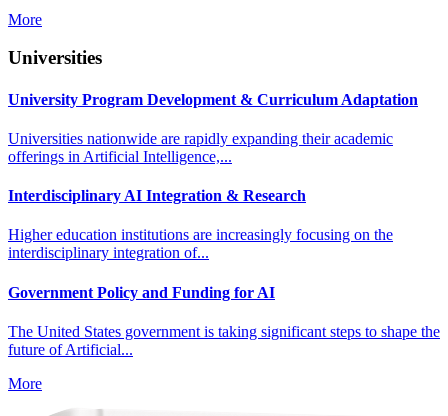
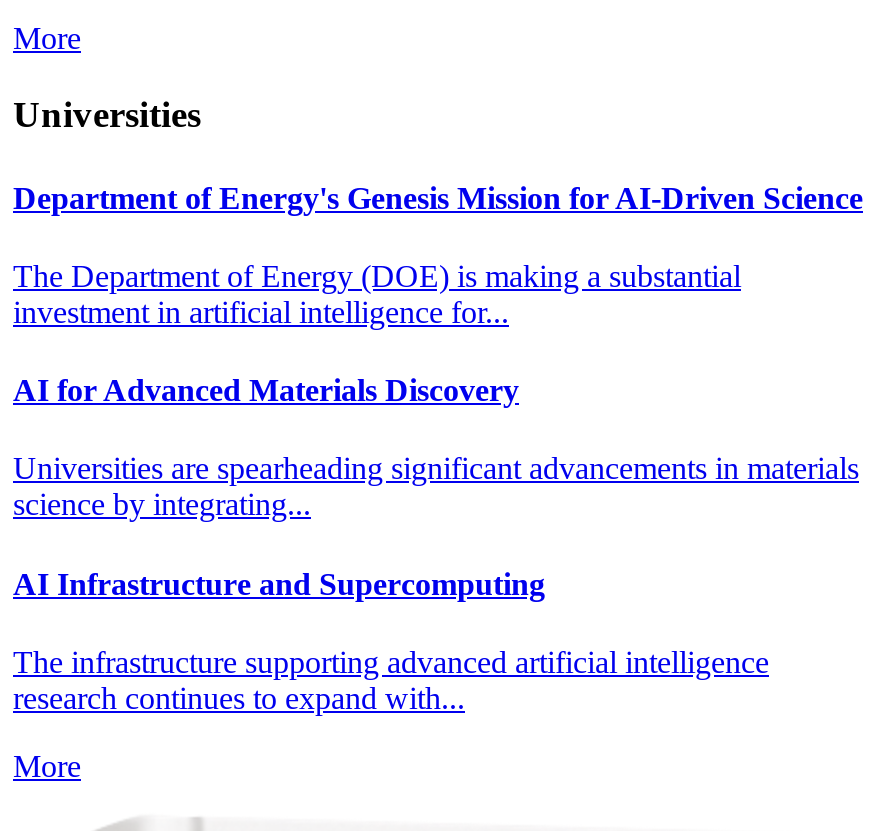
[8,90,418,107] University Program Development & Curriculum Adaptation -> [13,180,863,214] Department of Energy's Genesis Mission for AI-Driven Science
[8,130,393,165] Universities nationwide are rapidly expanding their academic | offerings in Artificial Intelligence,... -> [13,259,741,329] The Department of Energy (DOE) is making a substantial | investment in artificial intelligence for...
[8,187,306,204] Interdisciplinary AI Integration & Research -> [13,373,519,407] AI for Advanced Materials Discovery
[8,226,393,261] Higher education institutions are increasingly focusing on the | interdisciplinary integration of... -> [13,452,859,522] Universities are spearheading significant advancements in materials | science by integrating...
[8,284,275,301] Government Policy and Funding for AI -> [13,566,545,600] AI Infrastructure and Supercomputing
[8,323,440,358] The United States government is taking significant steps to shape the | future of Artificial... -> [13,645,769,715] The infrastructure supporting advanced artificial intelligence | research continues to expand with...

